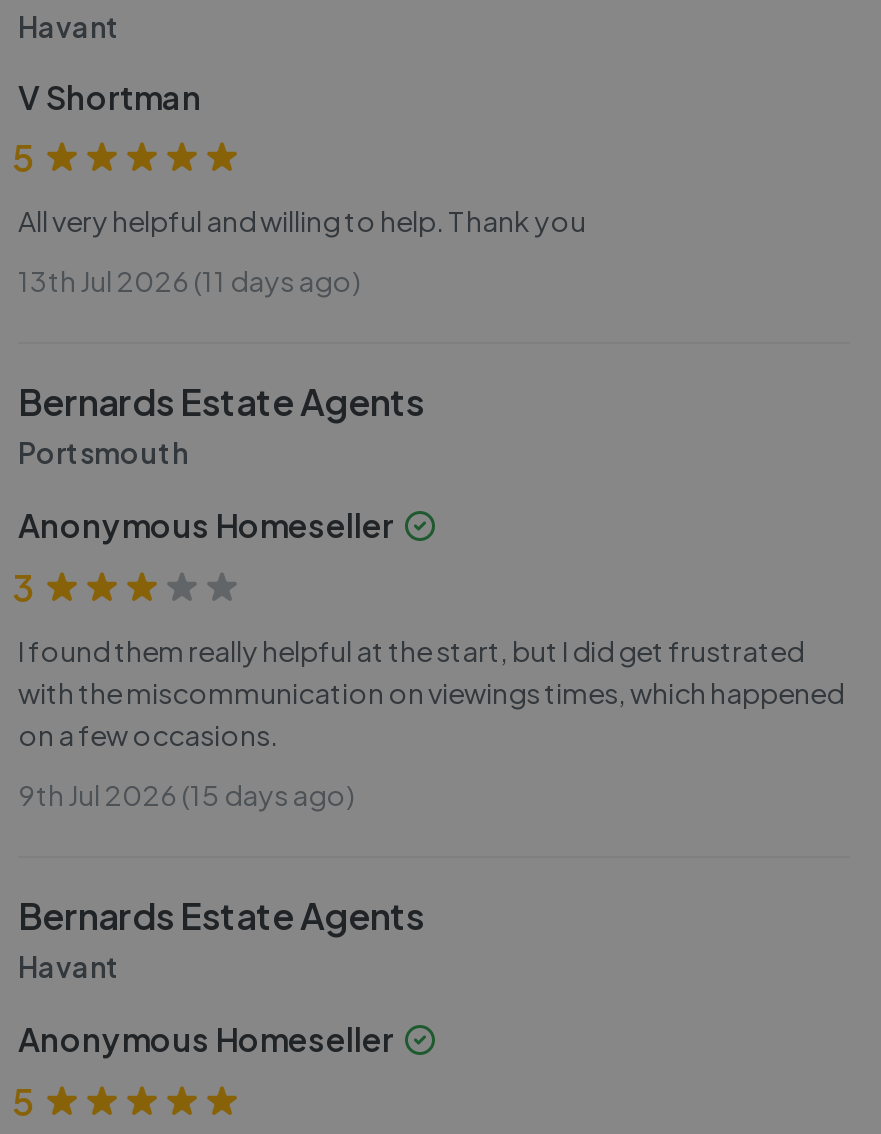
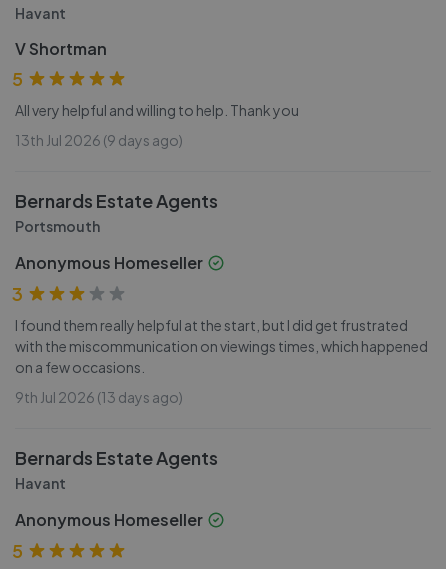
[18,262,360,298] 13th Jul 2026 (11 days ago) -> [15,131,183,149] 13th Jul 2026 (9 days ago)
[18,776,354,812] 9th Jul 2026 (15 days ago) -> [15,388,183,406] 9th Jul 2026 (13 days ago)

